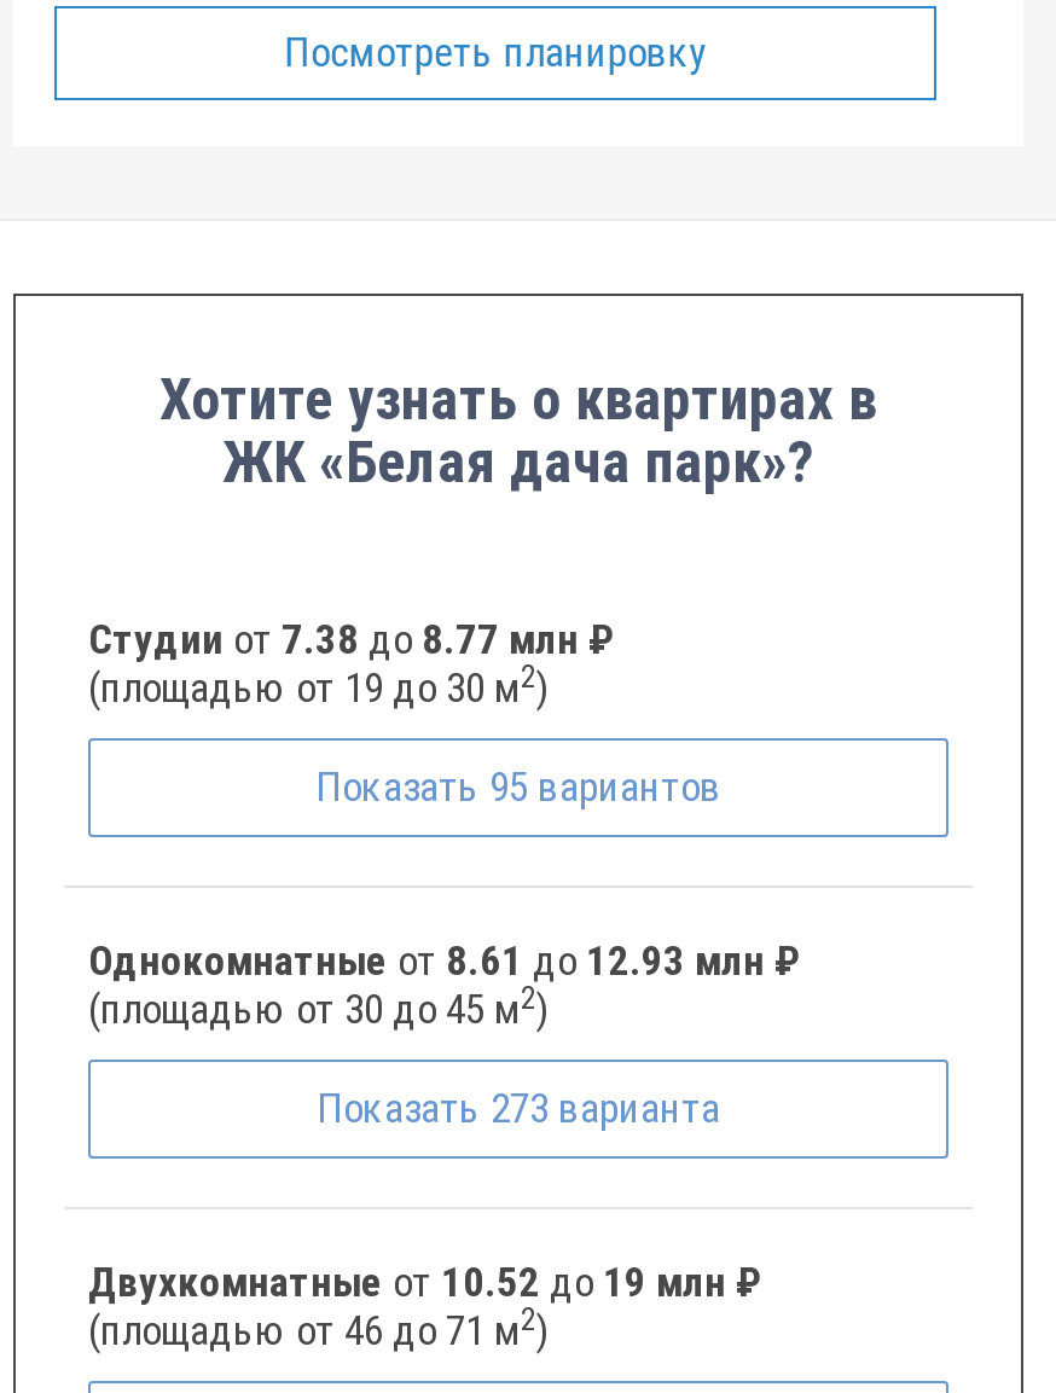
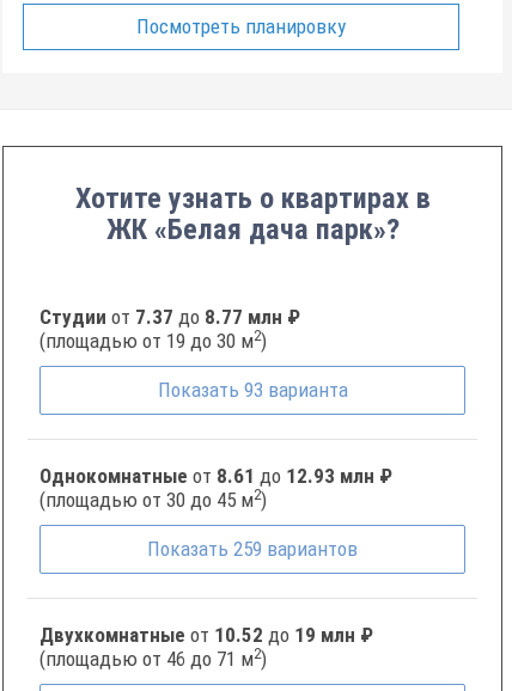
[88,615,615,663] Студии от 7.38 до 8.77 млн ₽ -> [39,305,300,329] Студии от 7.37 до 8.77 млн ₽
[315,762,721,811] Показать 95 вариантов -> [157,378,348,402] Показать 93 варианта
[317,1084,720,1132] Показать 273 варианта -> [147,537,358,561] Показать 259 вариантов

